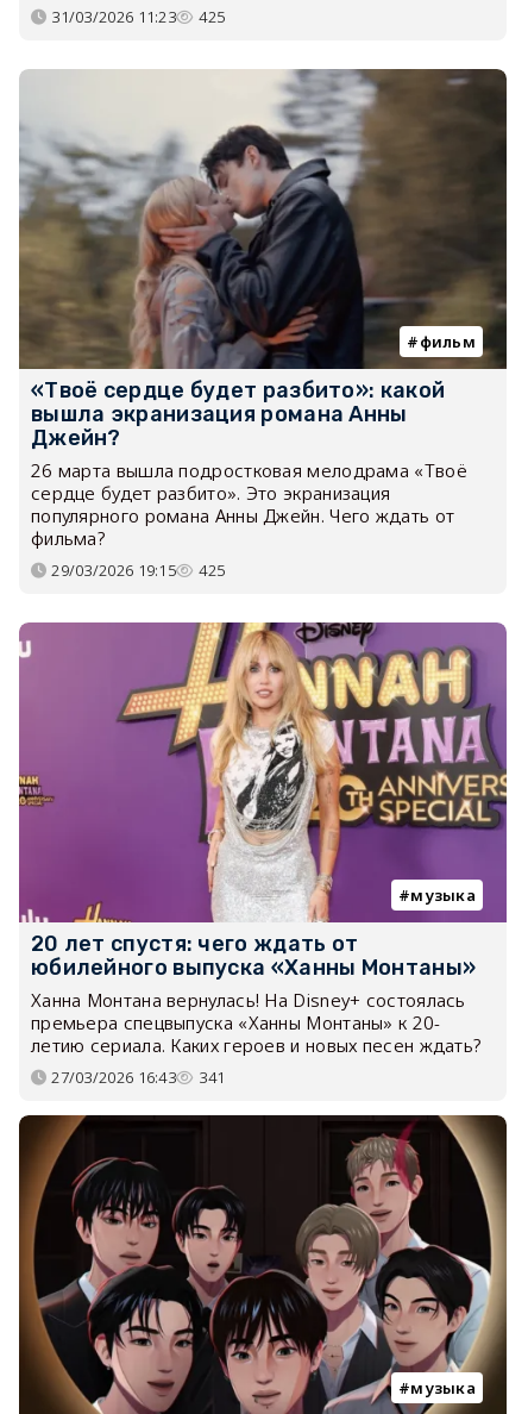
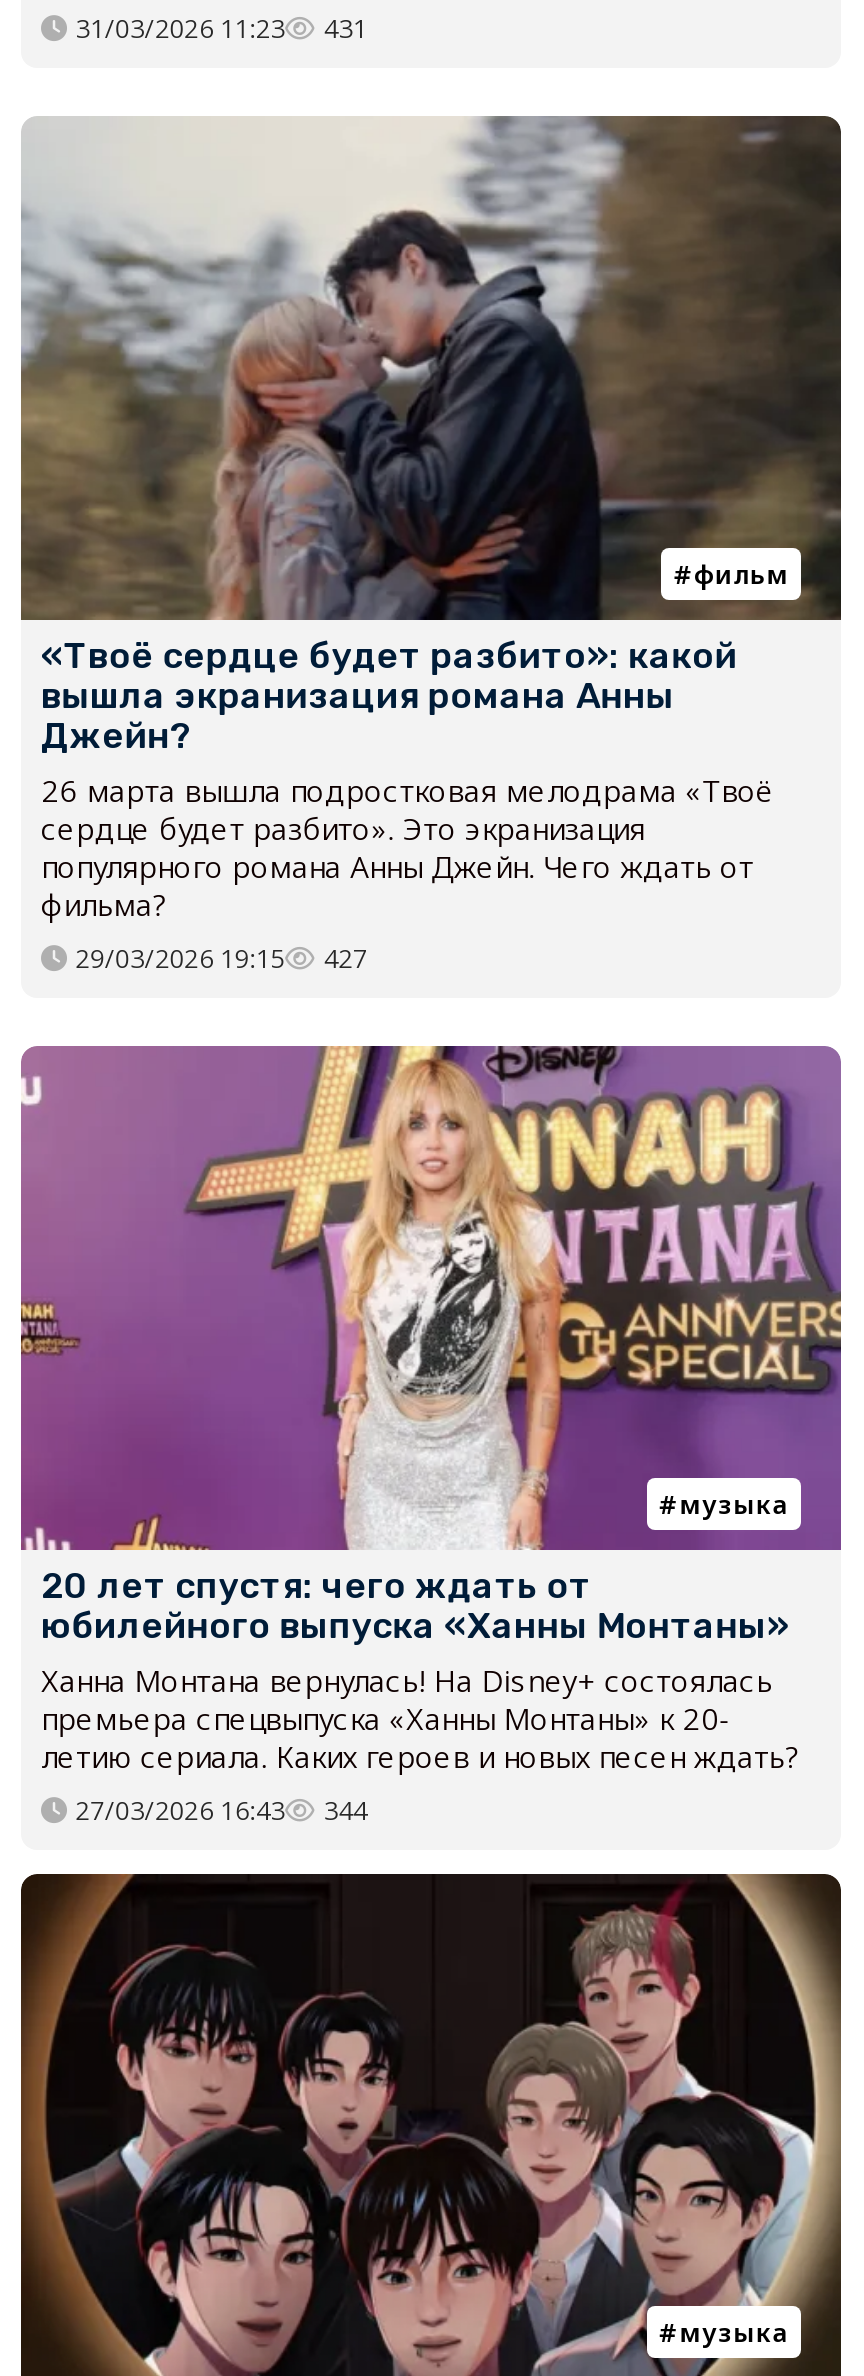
[51,6,225,27] 31/03/2026 11:23 425 -> [76,9,368,45] 31/03/2026 11:23 431
[51,559,225,580] 29/03/2026 19:15 425 -> [76,939,368,975] 29/03/2026 19:15 427
[51,1066,225,1087] 27/03/2026 16:43 341 -> [76,1791,368,1827] 27/03/2026 16:43 344

